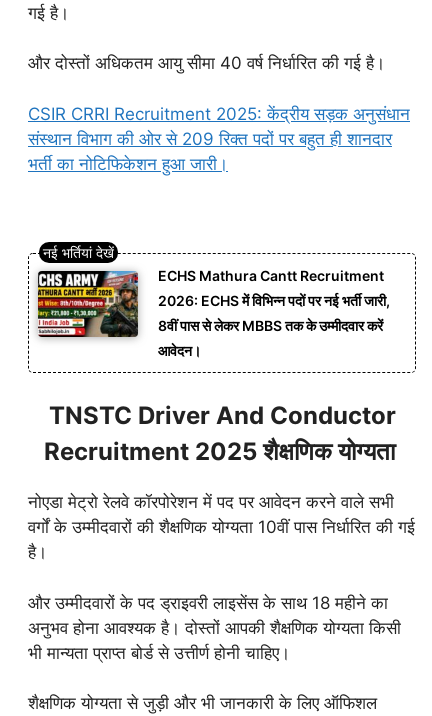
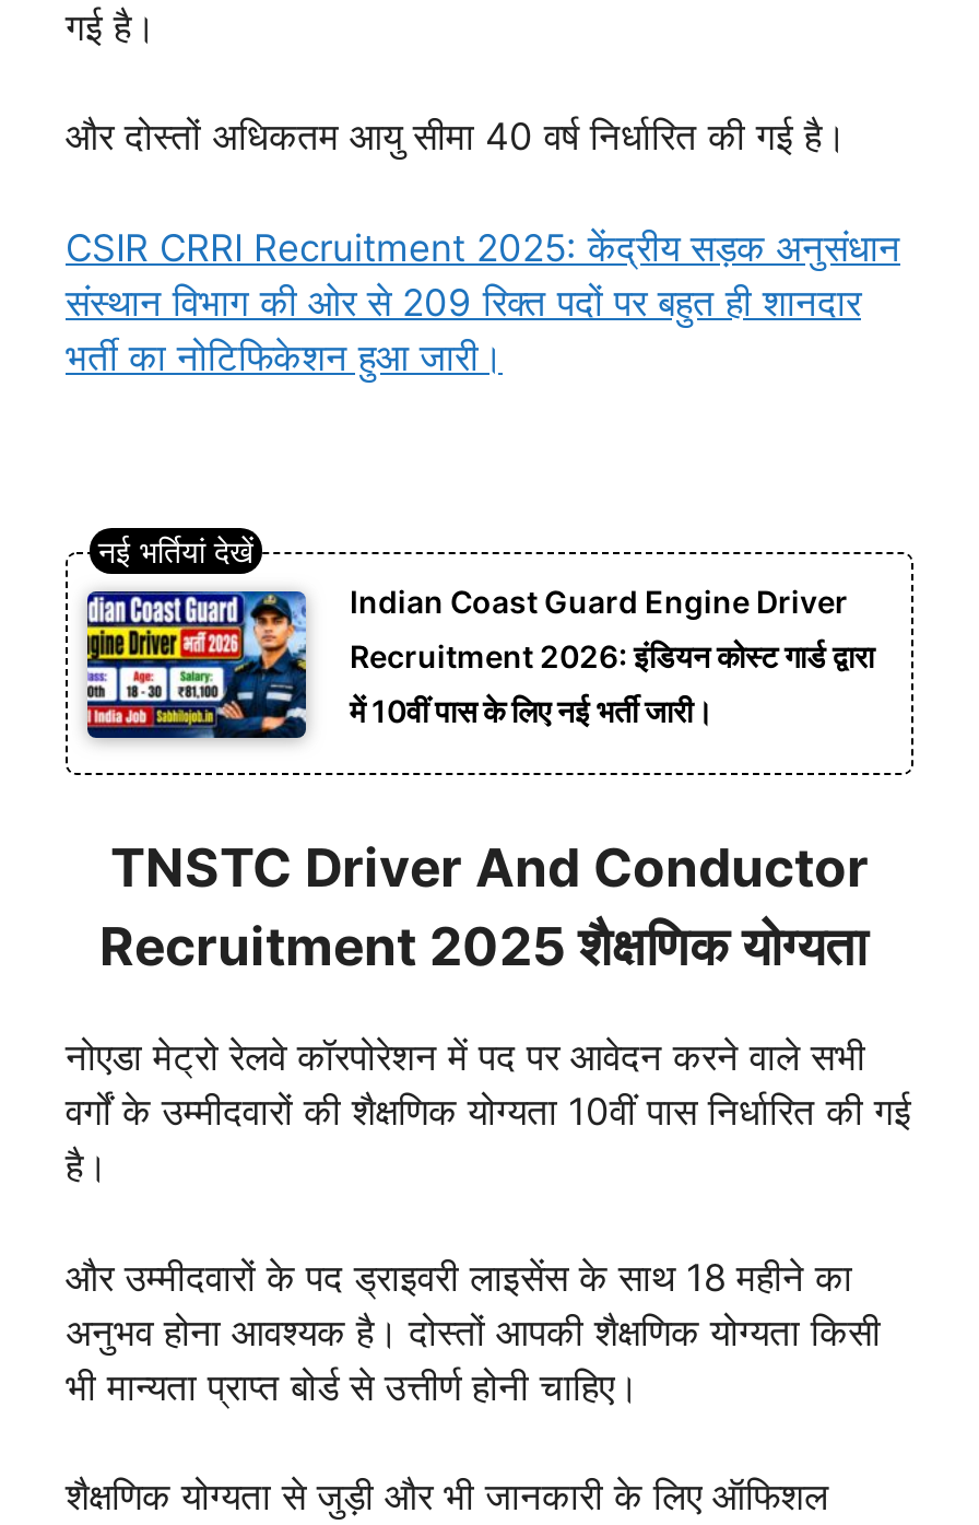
[37,267,390,359] [image] | ECHS Mathura Cantt Recruitment | 2026: ECHS में विभिन्न पदों पर नई भर्ती जारी, | 8वीं पास से लेकर MBBS तक के उम्मीदवार करें | आवेदन। -> [85,583,874,741] [image] | Indian Coast Guard Engine Driver | Recruitment 2026: इंडियन कोस्ट गार्ड द्वारा | में 10वीं पास के लिए नई भर्ती जारी।

